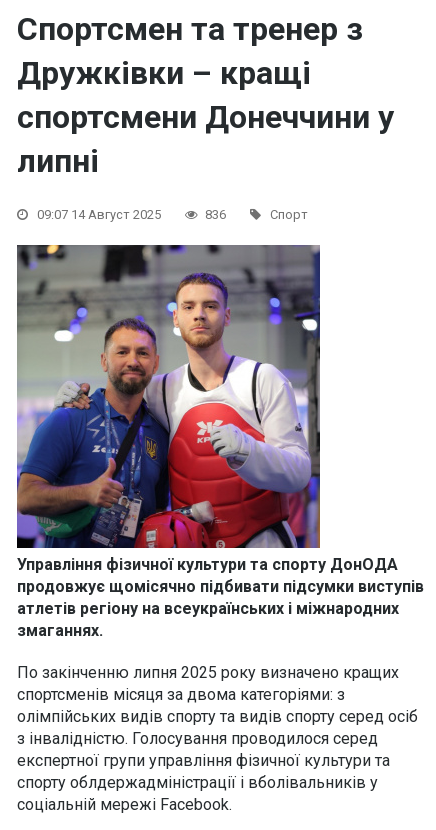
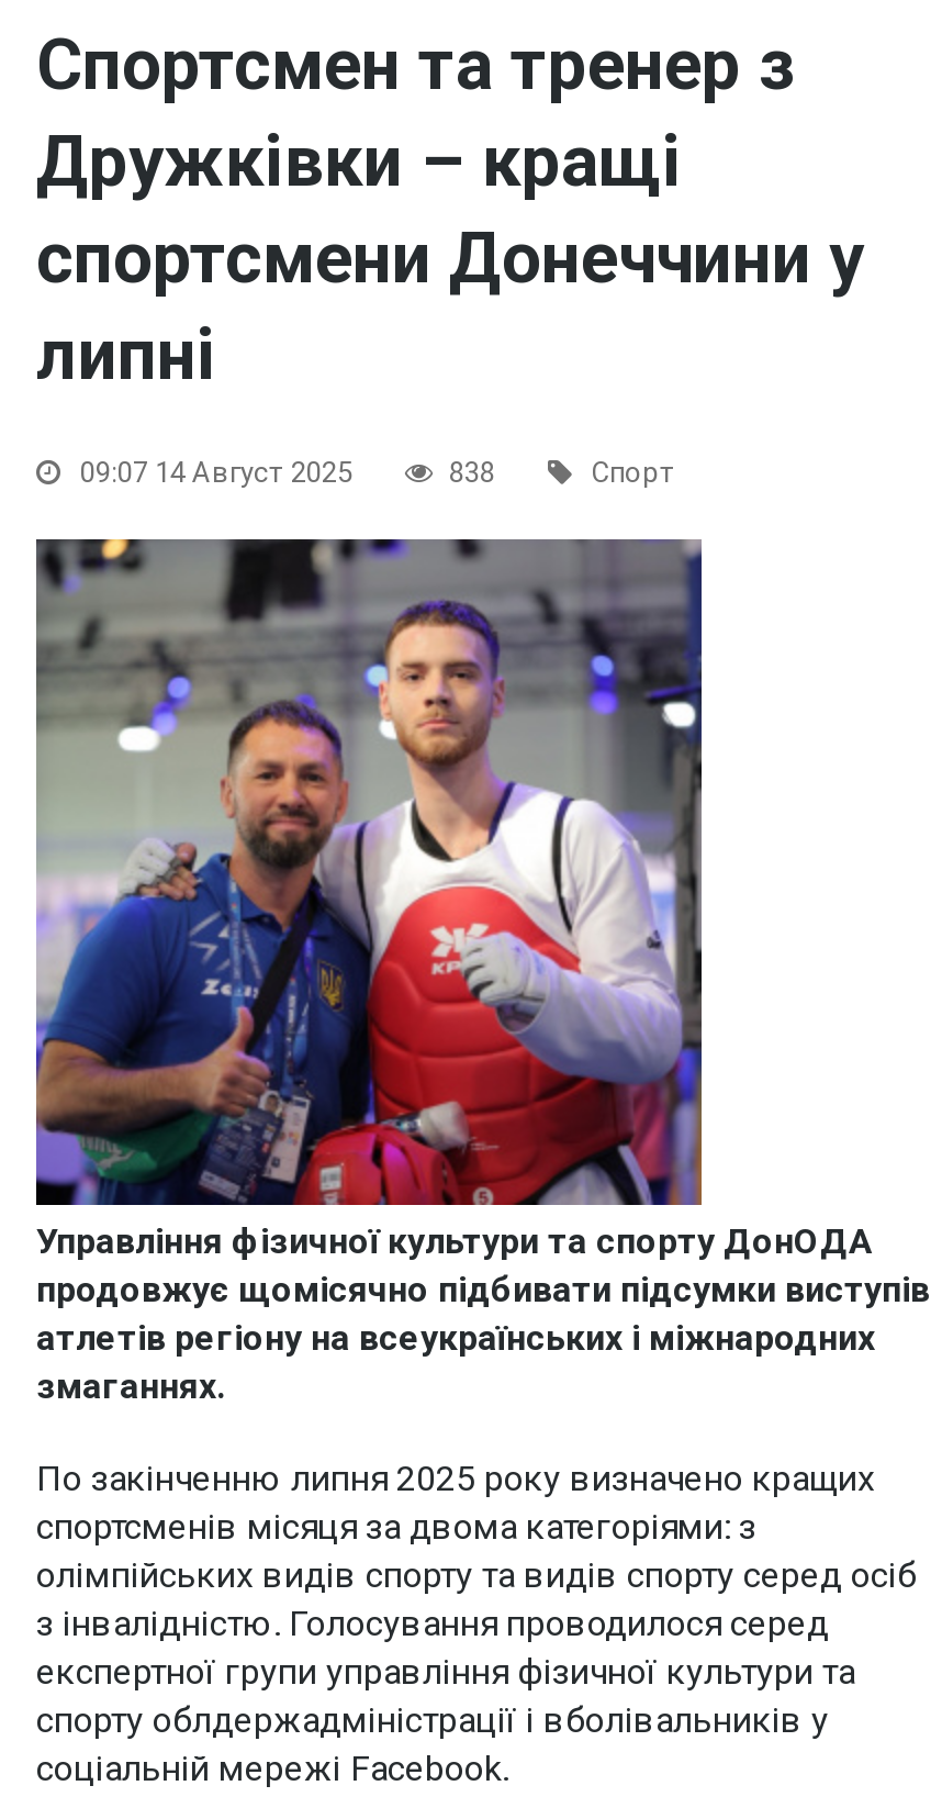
[205,206,226,221] 836 -> [449,455,495,488] 838

